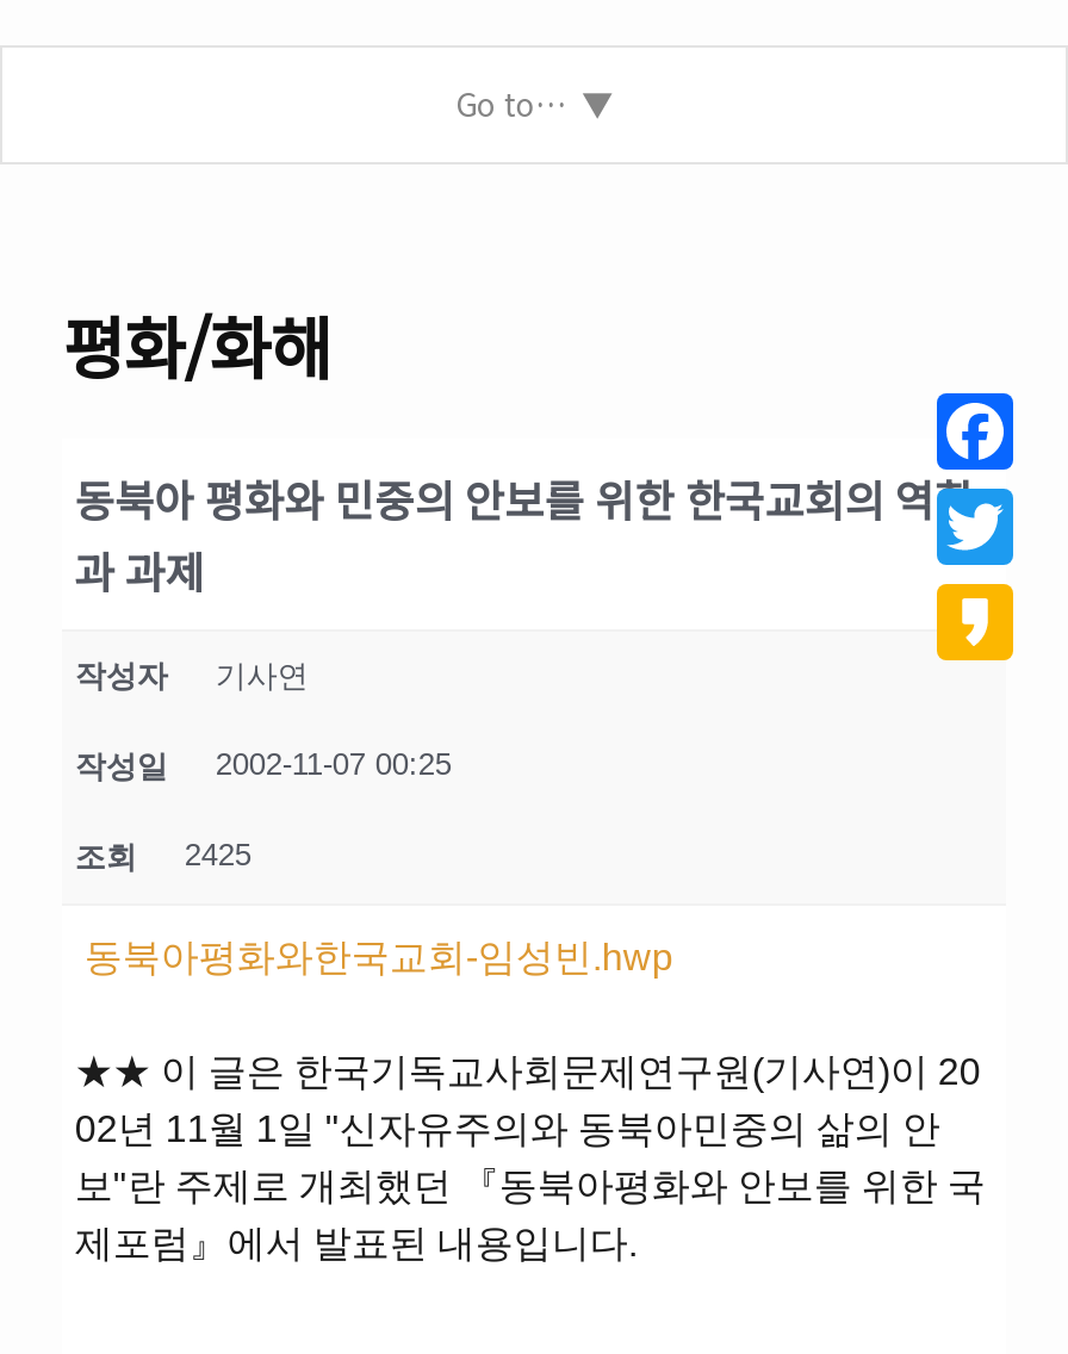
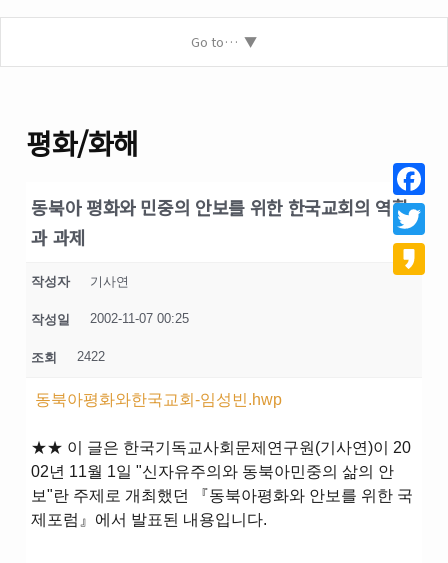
[75,836,251,874] 조회 2425 -> [31,349,105,365] 조회 2422

